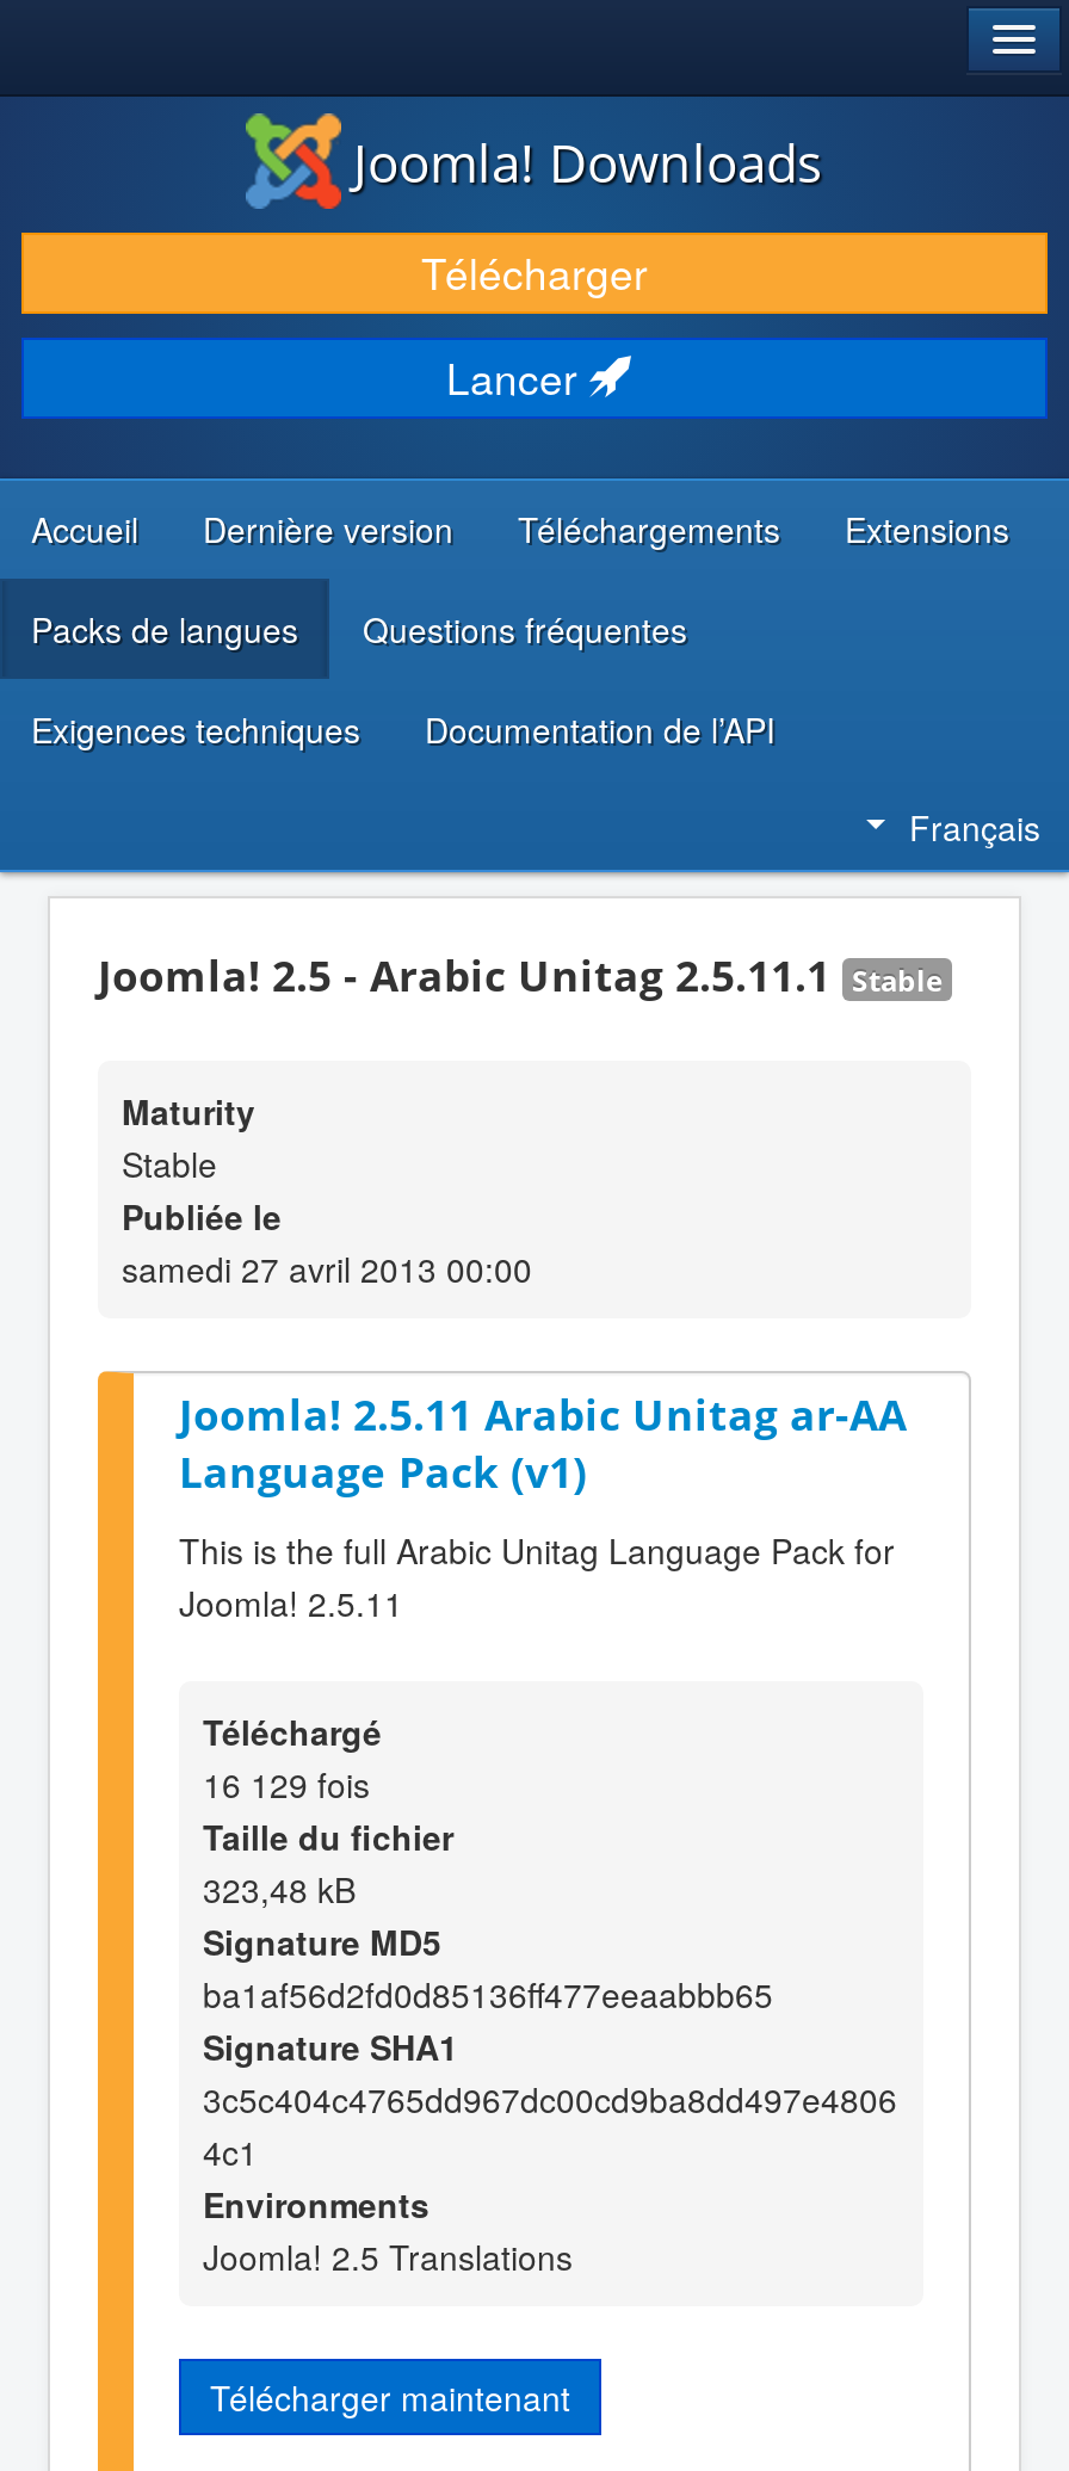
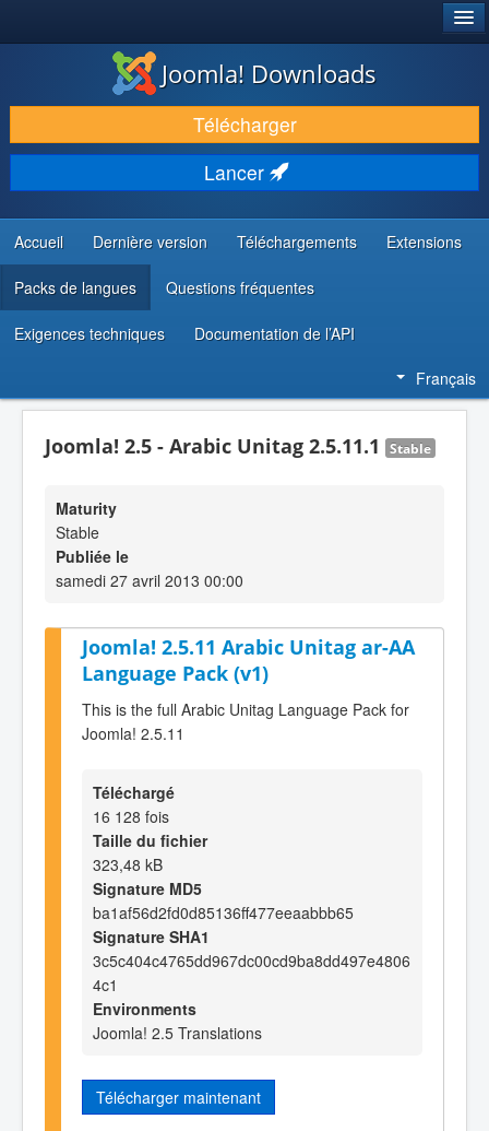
[203,1760,370,1808] 16 129 fois -> [93,805,169,827] 16 128 fois

